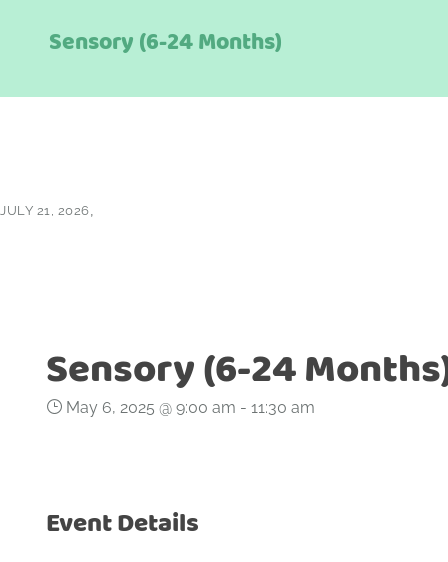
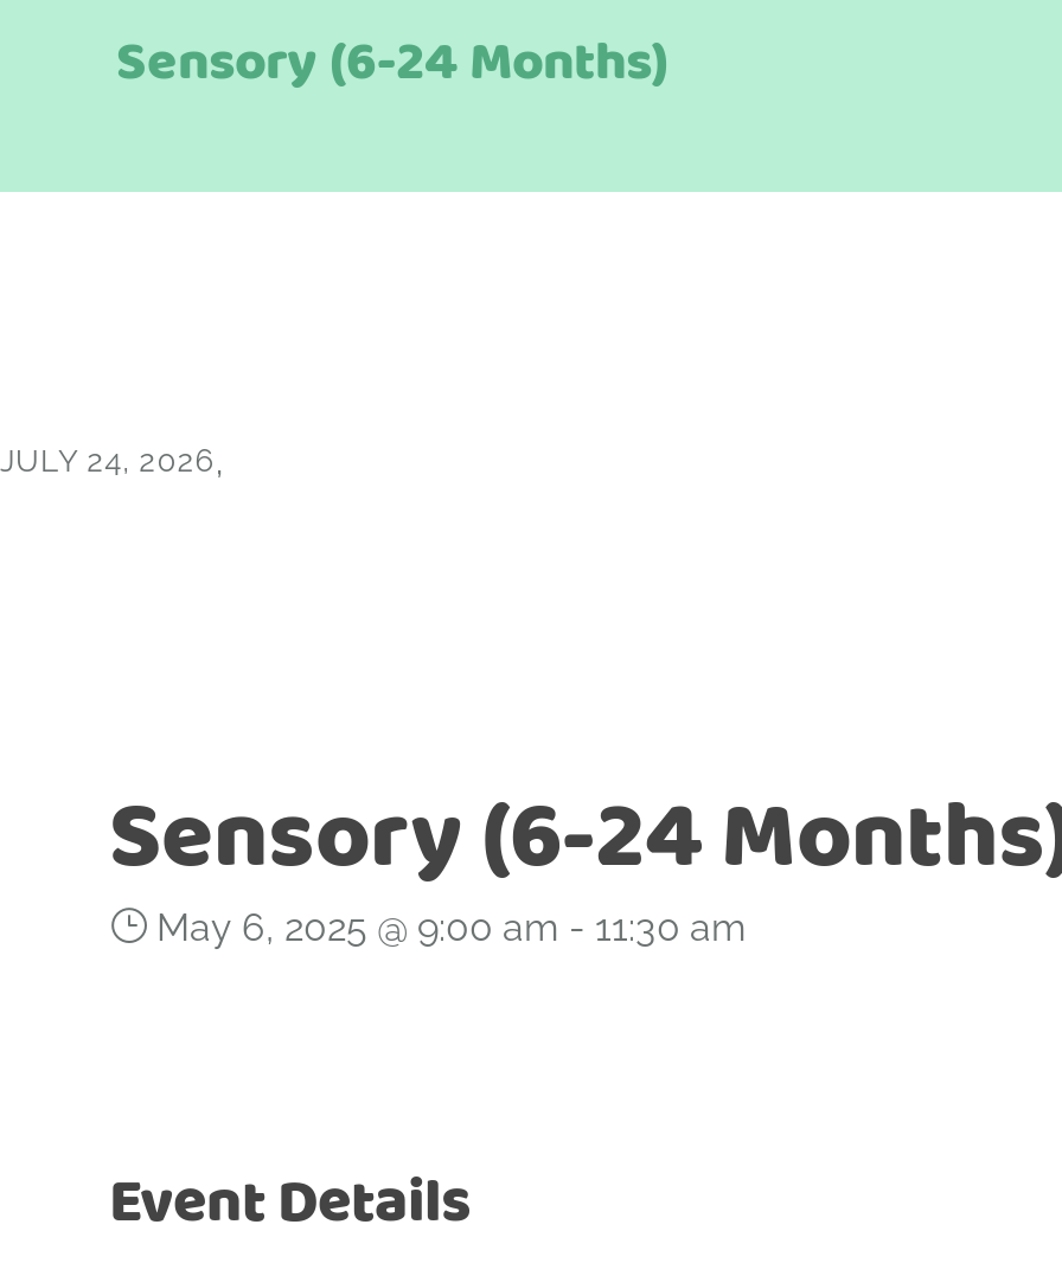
[0,203,90,218] JULY 21, 2026 -> [0,443,215,479] JULY 24, 2026

